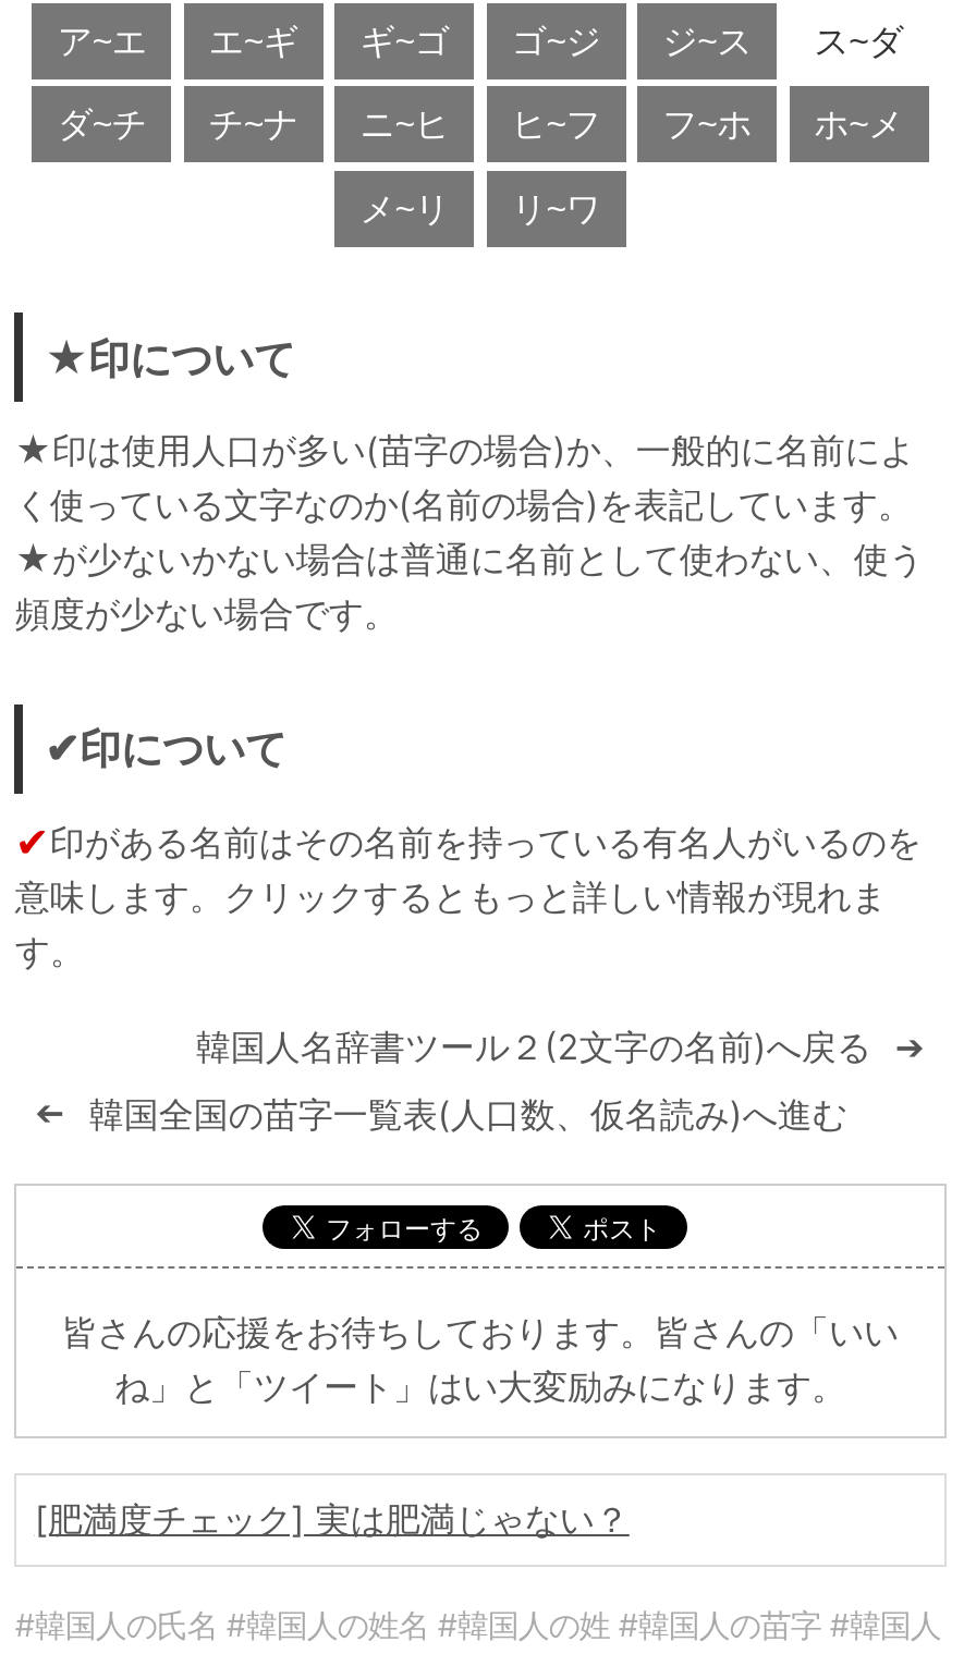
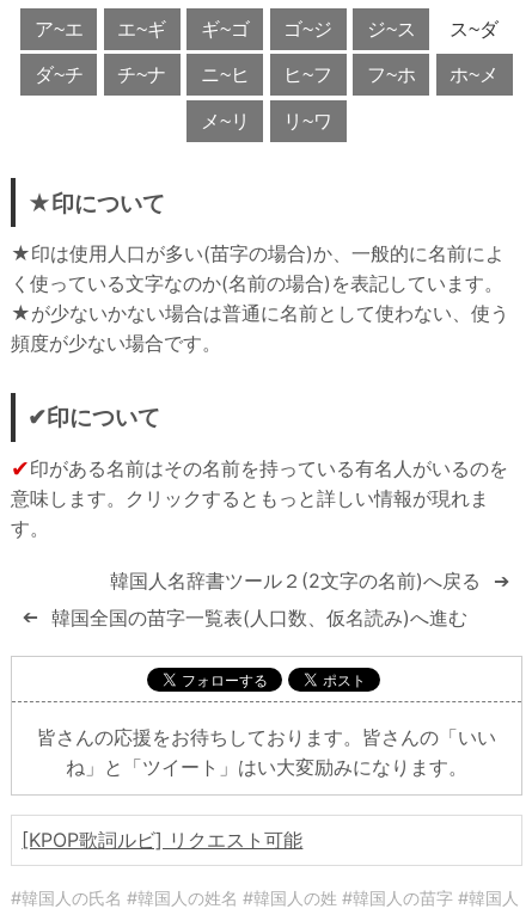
[35,1497,629,1541] [肥満度チェック] 実は肥満じゃない？ -> [22,828,303,852] [KPOP歌詞ルビ] リクエスト可能

